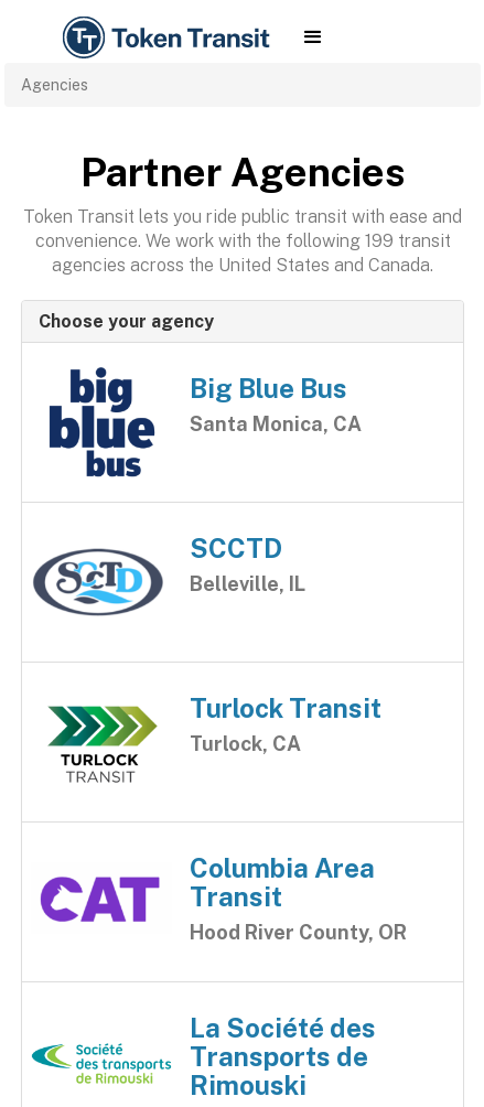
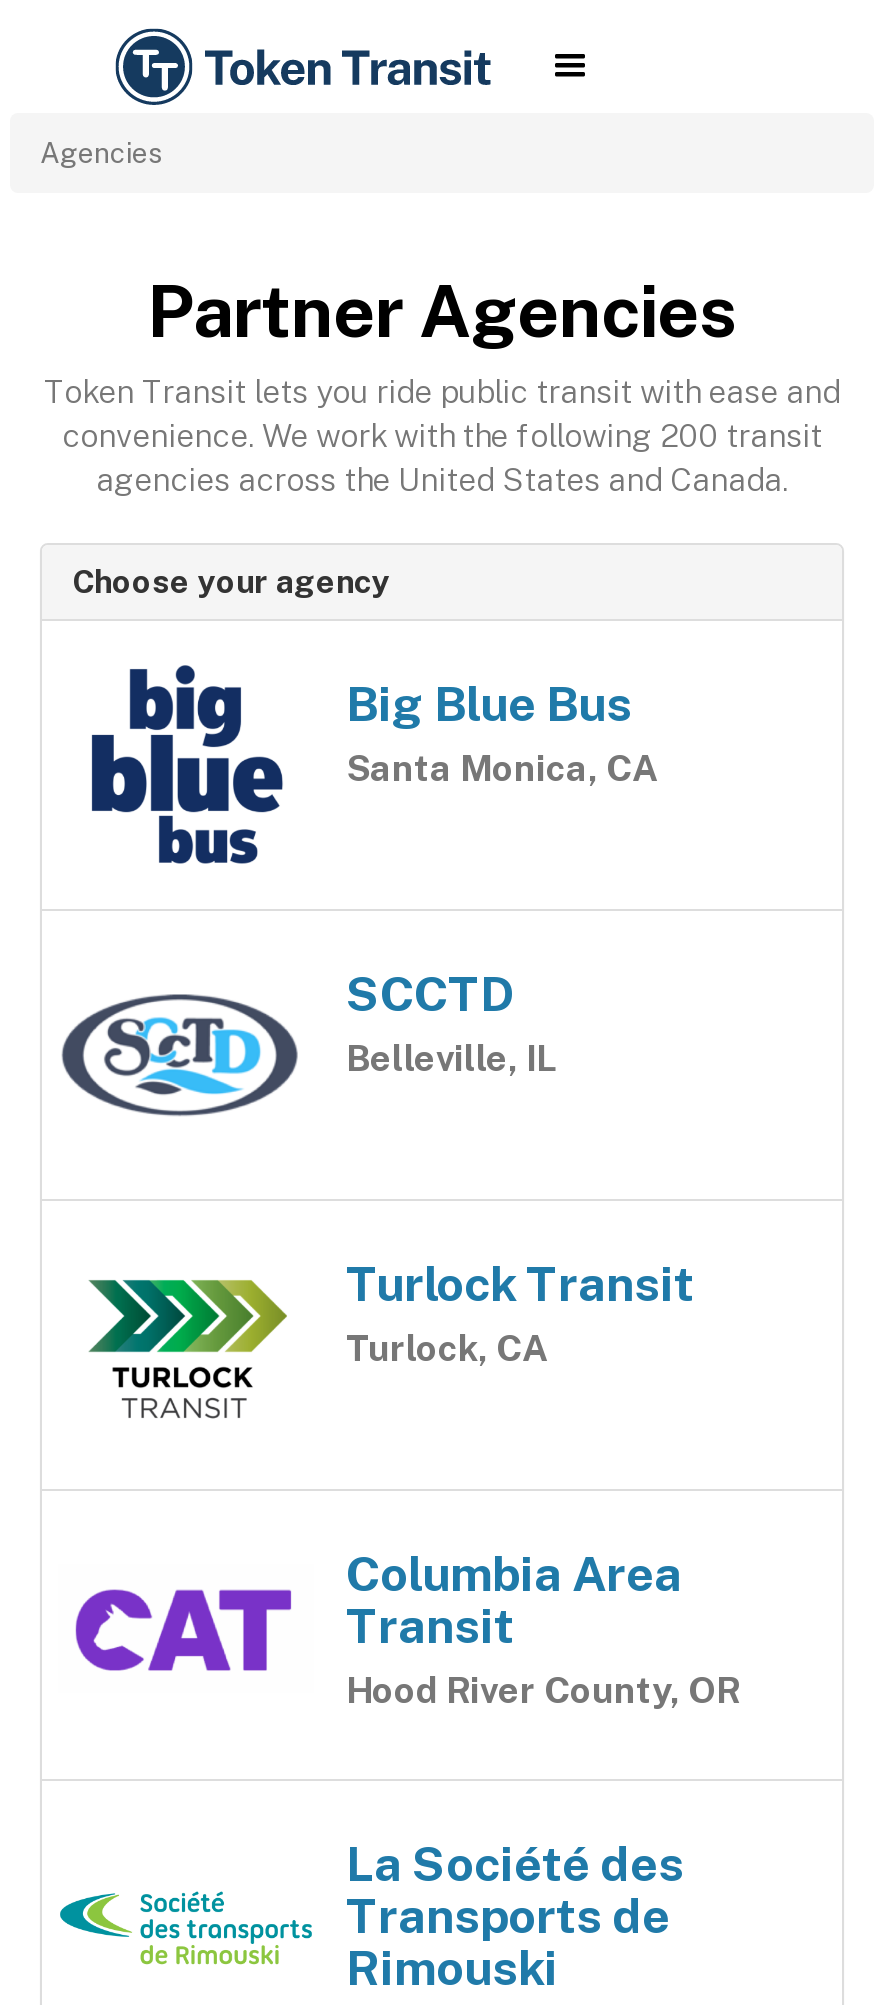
[35,230,450,251] convenience. We work with the following 199 transit -> [62,417,822,455] convenience. We work with the following 200 transit

